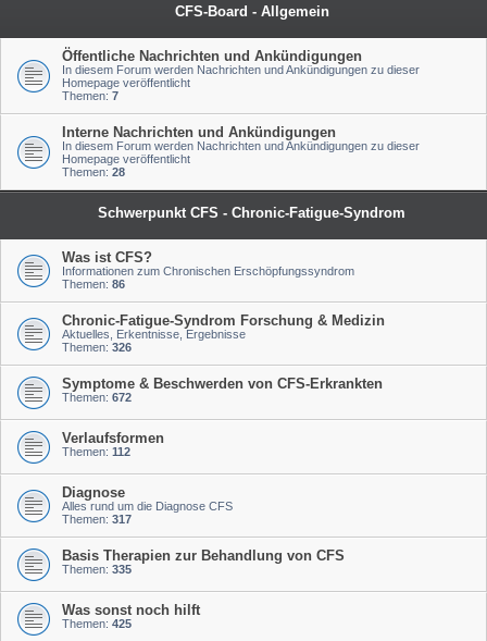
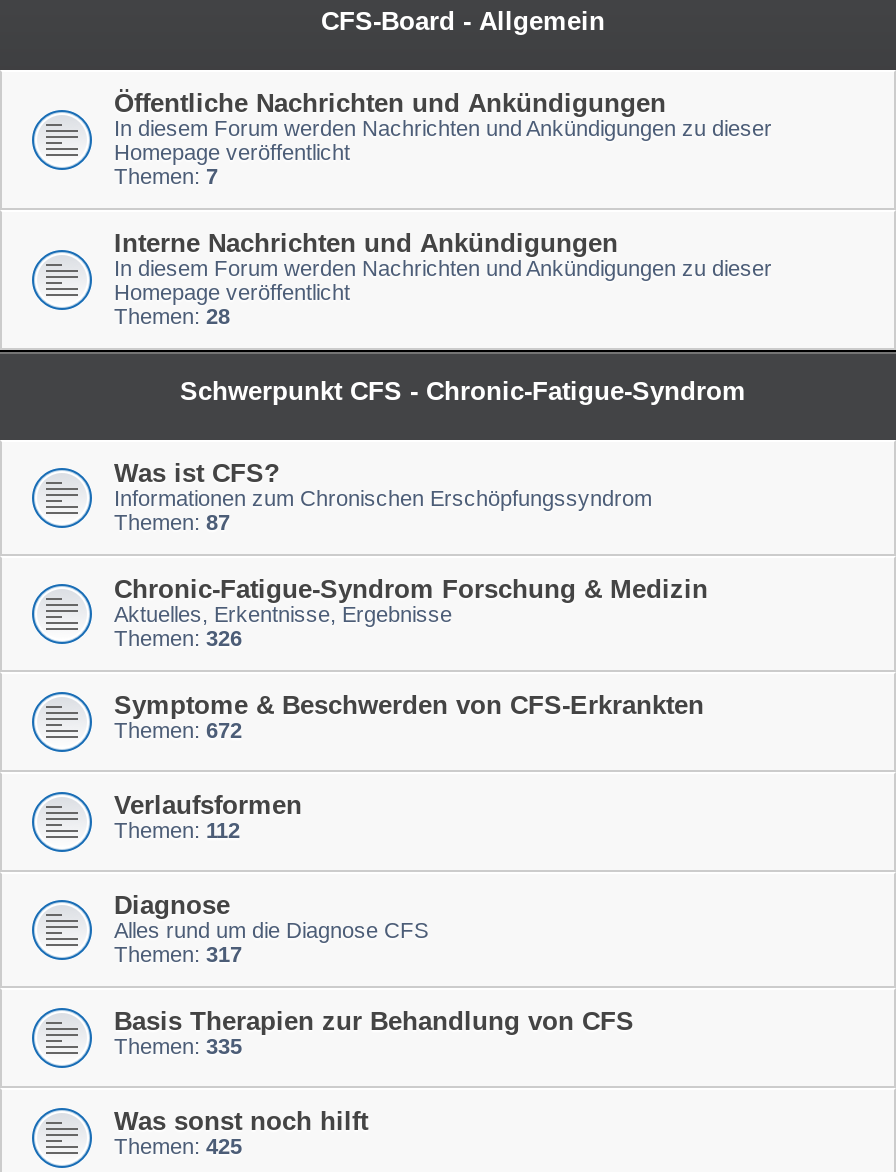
[62,278,125,291] Themen: 86 -> [114,510,230,534] Themen: 87

